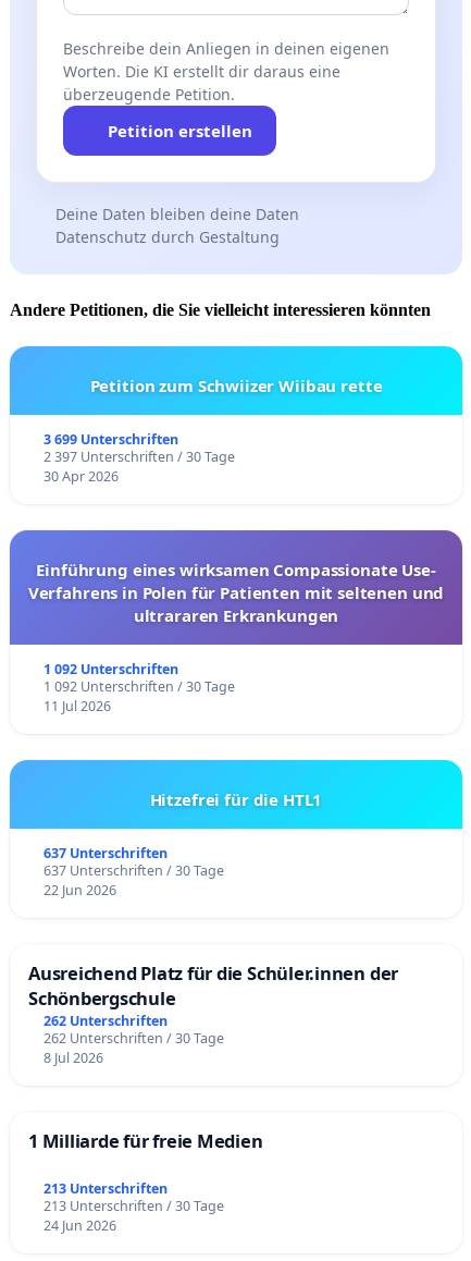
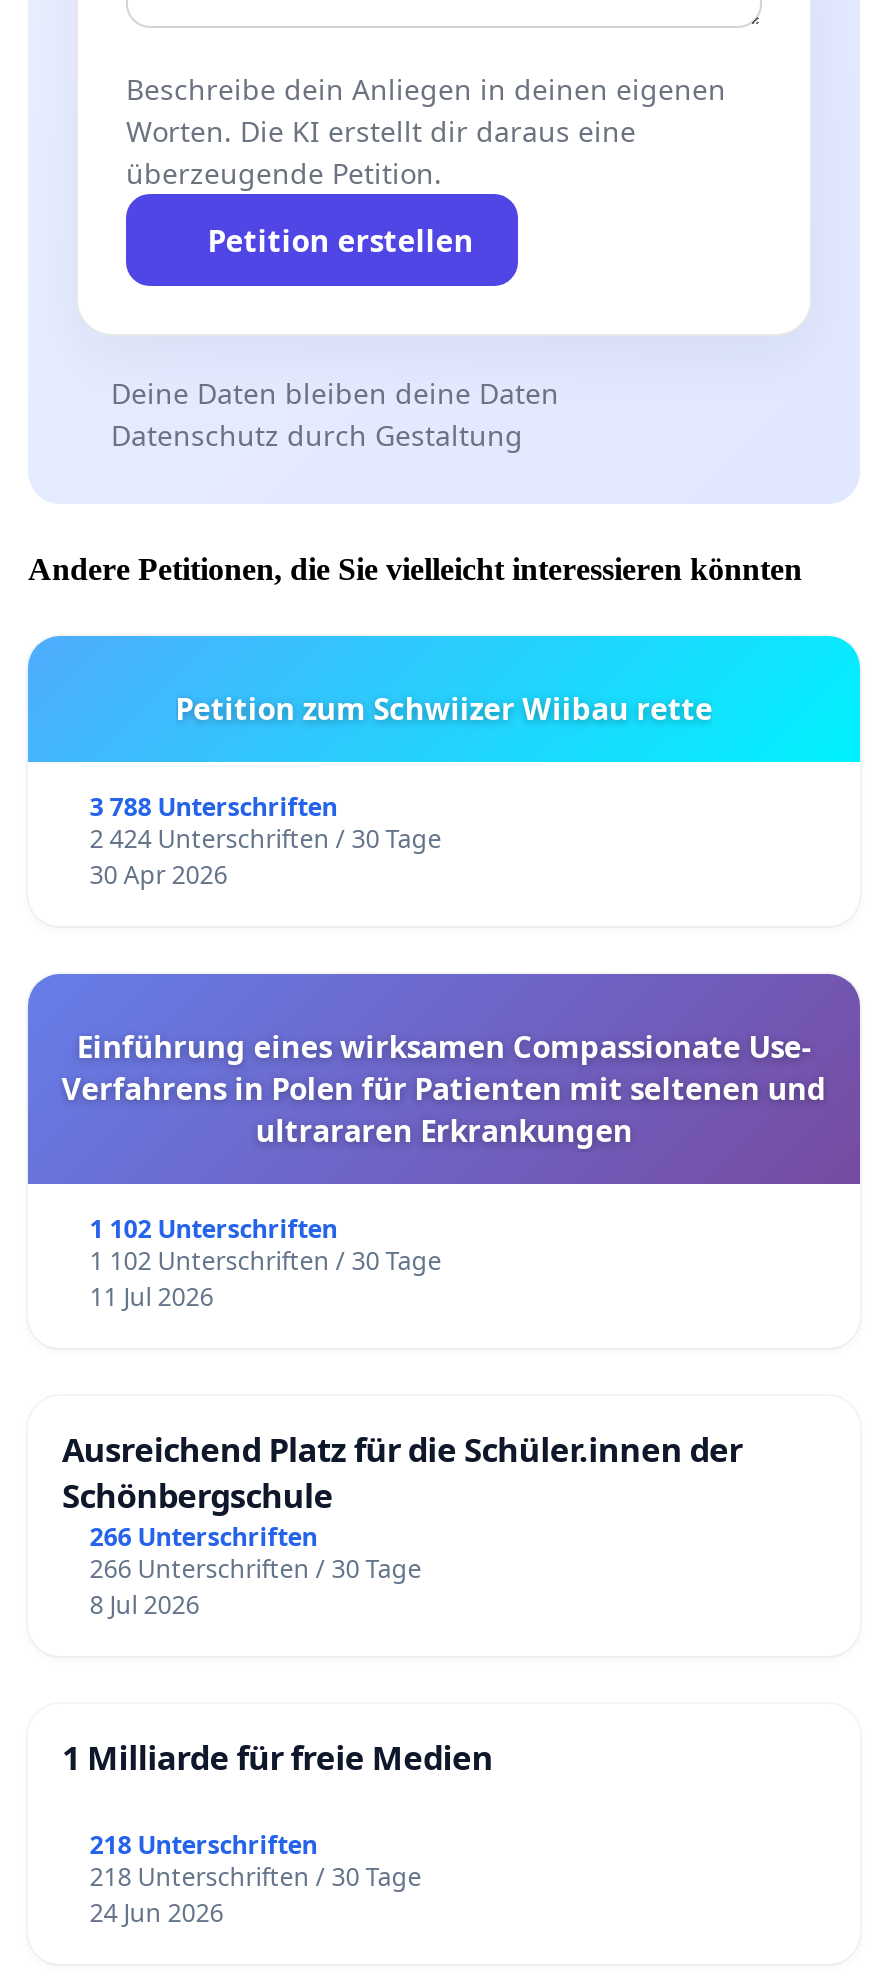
[43,431,178,449] 3 699 Unterschriften -> [90,791,338,825] 3 788 Unterschriften
[43,448,235,467] 2 397 Unterschriften / 30 Tage -> [90,823,442,857] 2 424 Unterschriften / 30 Tage
[43,660,178,679] 1 092 Unterschriften -> [90,1213,338,1247] 1 102 Unterschriften
[43,678,235,696] 1 092 Unterschriften / 30 Tage -> [90,1245,442,1279] 1 102 Unterschriften / 30 Tage
[43,789,322,900] Hitzefrei für die HTL1 | 637 Unterschriften | 637 Unterschriften / 30 Tage | 22 Jun 2026 -> none
[43,1012,167,1030] 262 Unterschriften -> [90,1521,318,1555] 266 Unterschriften
[43,1029,224,1048] 262 Unterschriften / 30 Tage -> [90,1553,422,1587] 266 Unterschriften / 30 Tage
[43,1179,167,1198] 213 Unterschriften -> [90,1828,318,1862] 218 Unterschriften
[43,1197,224,1215] 213 Unterschriften / 30 Tage -> [90,1860,422,1894] 218 Unterschriften / 30 Tage

